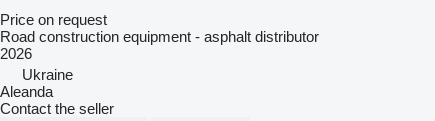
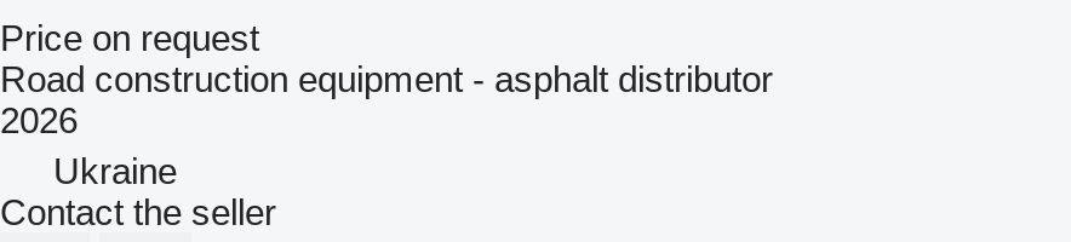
[0,83,53,100] Aleanda -> none

